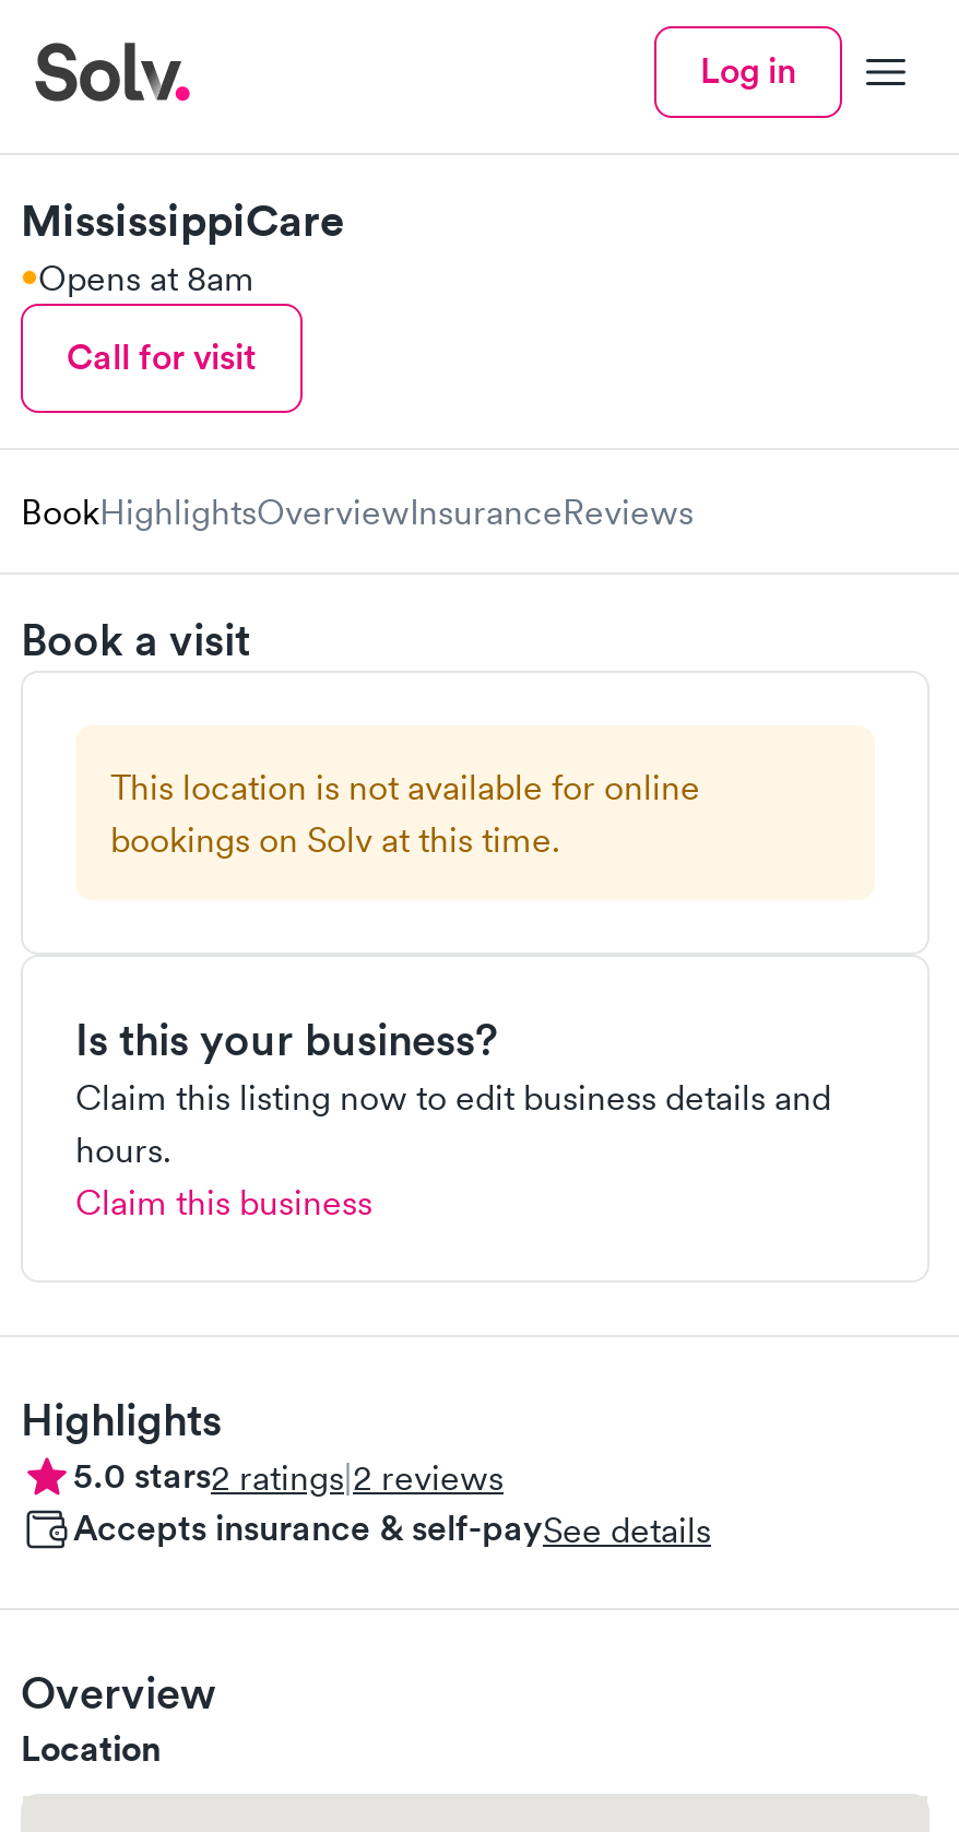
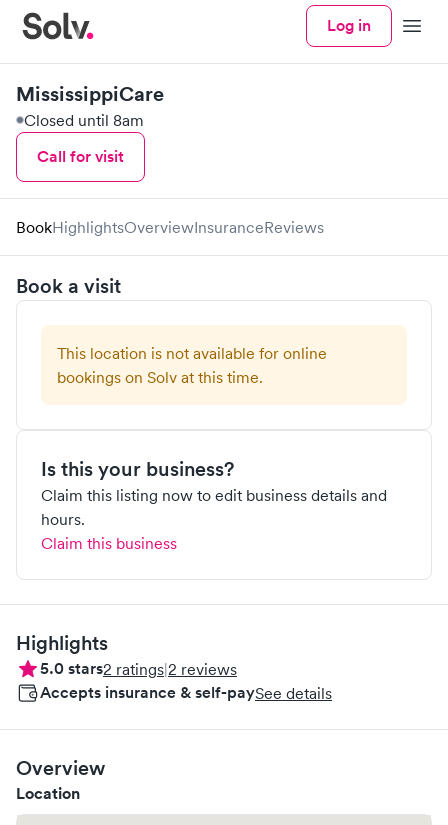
[38,256,254,299] Opens at 8am -> [24,110,144,130] Closed until 8am

